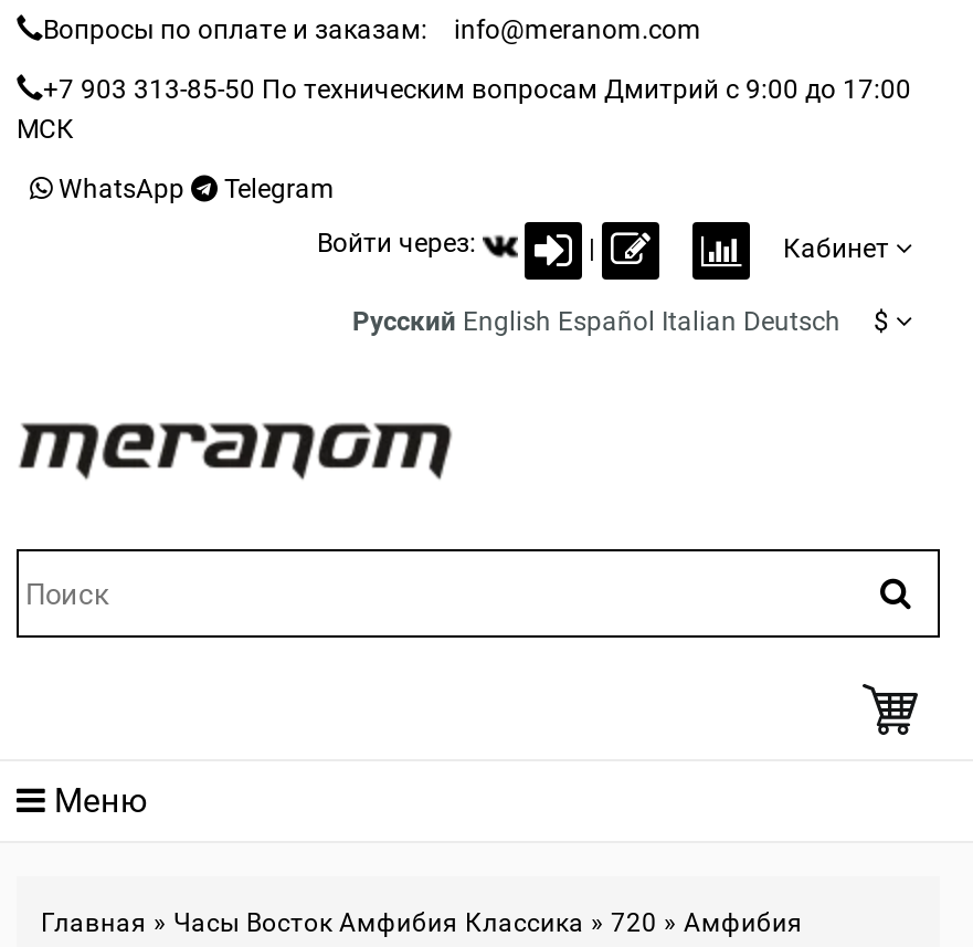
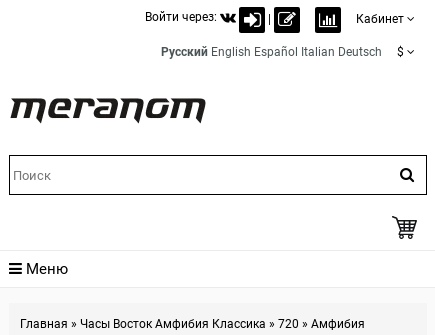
[17,14,911,204] Вопросы по оплате и заказам: | info@meranom.com | +7 903 313-85-50 По техническим вопросам Дмитрий с 9:00 до 17:00 | МСК | WhatsApp | Telegram -> none

